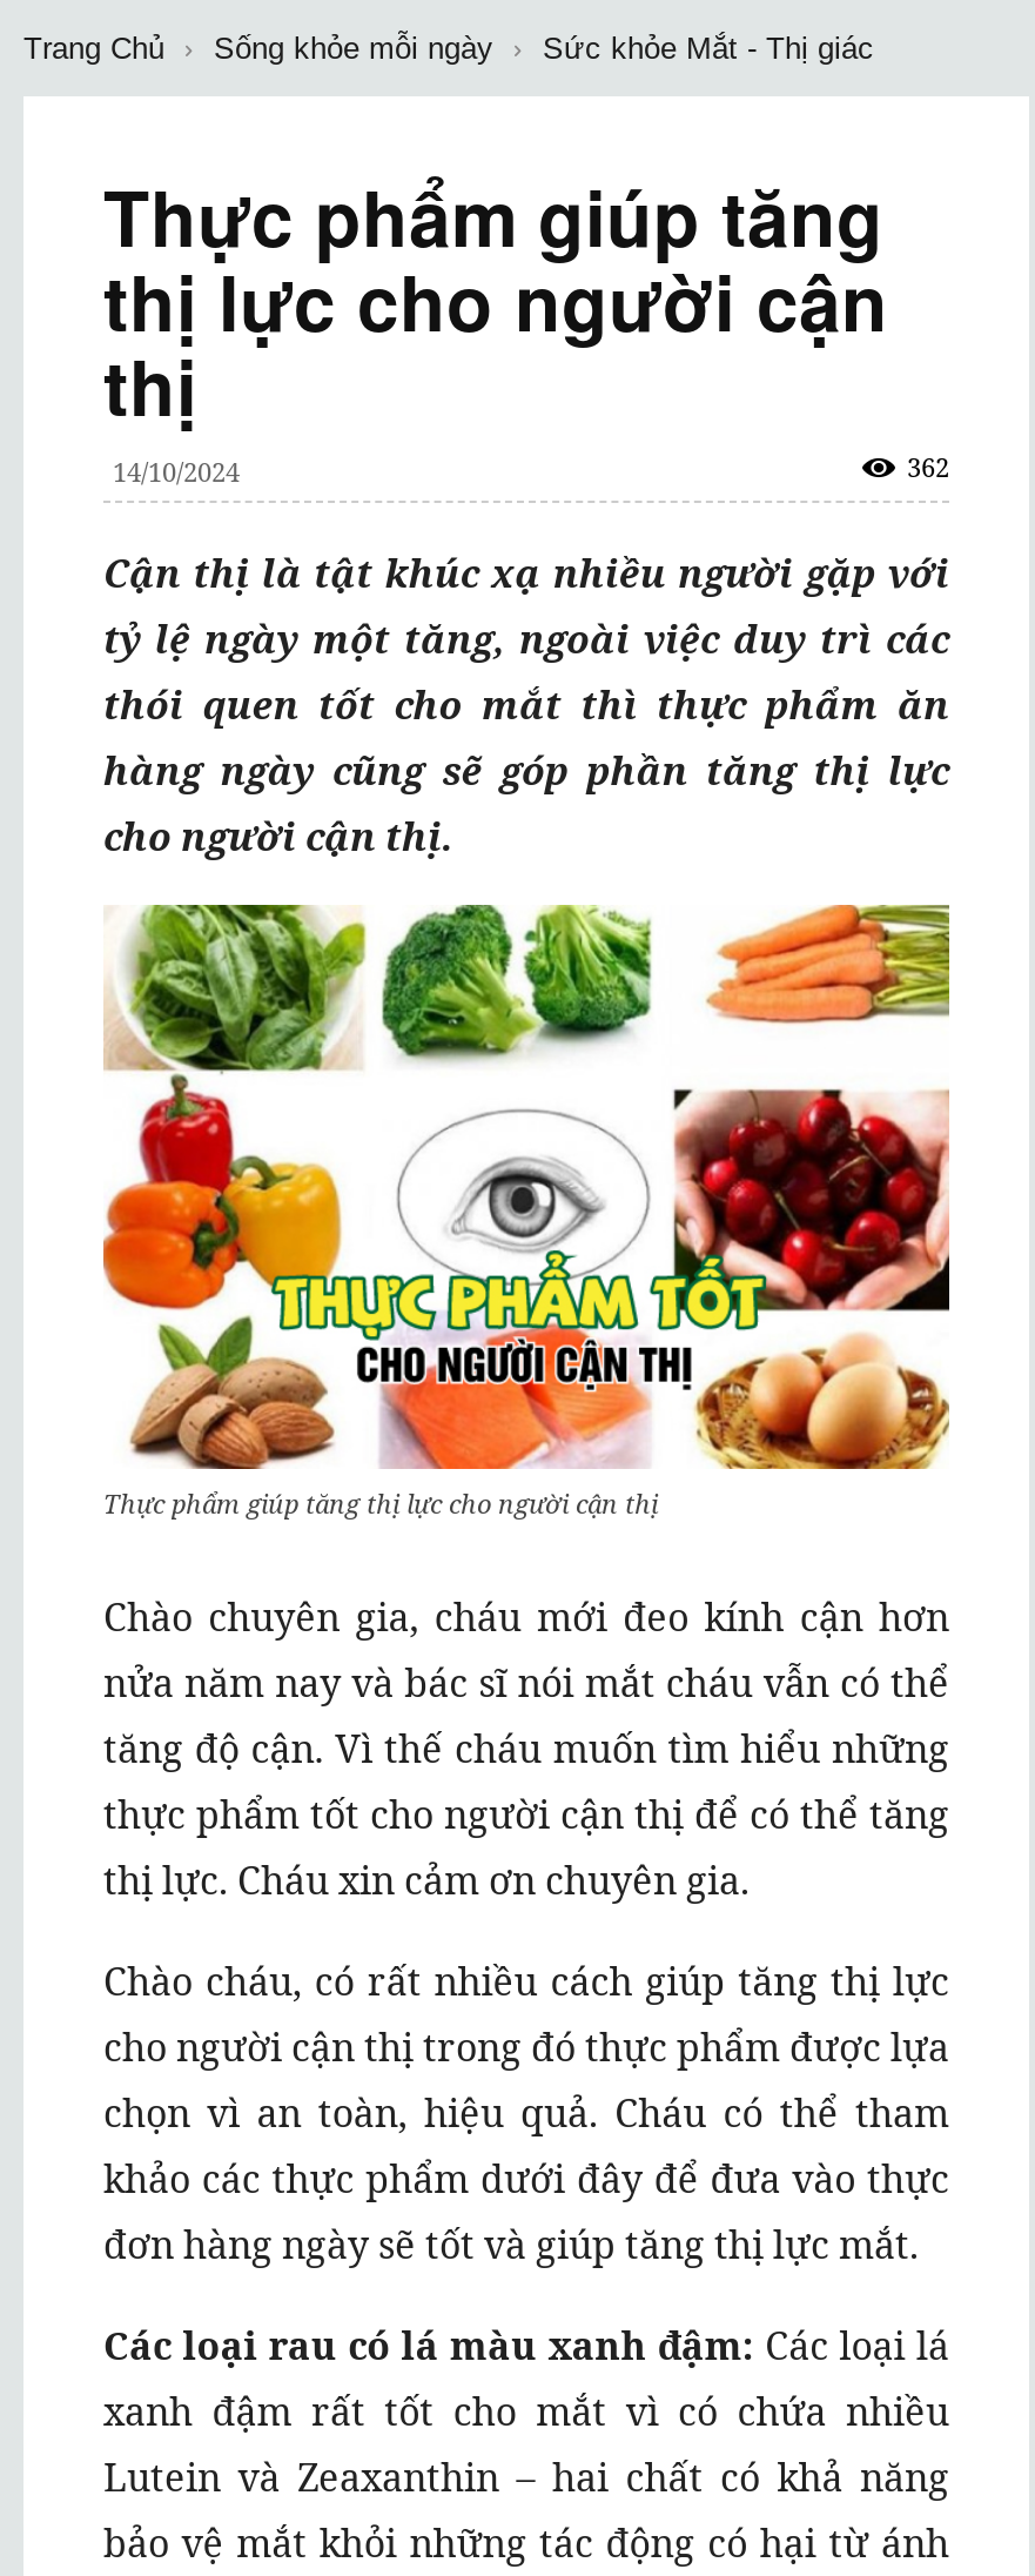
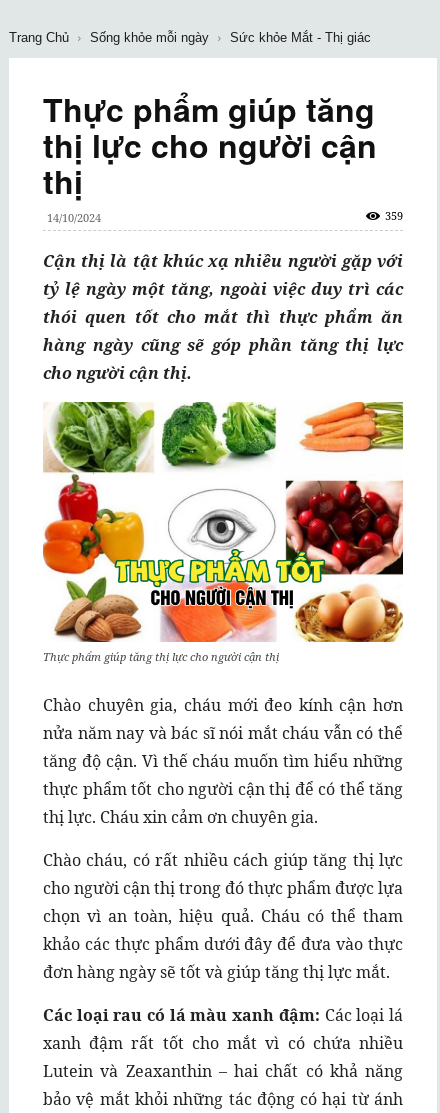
[907,449,949,484] 362 -> [385,208,403,223] 359

